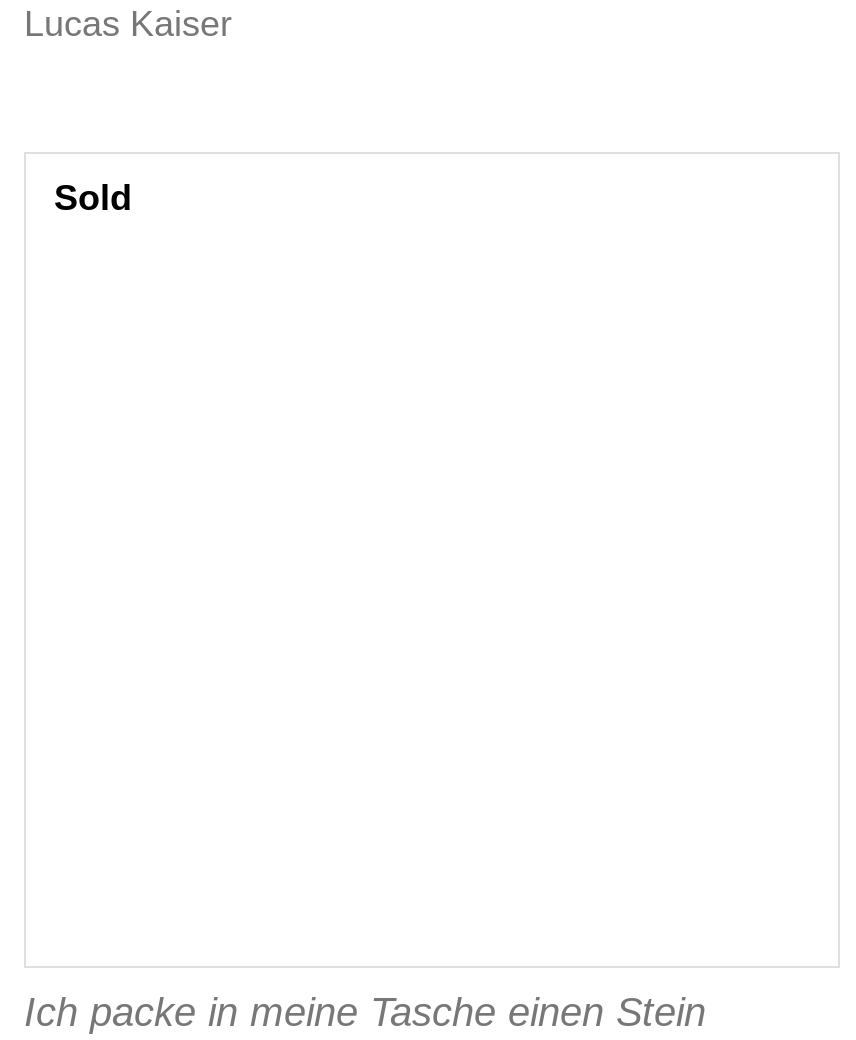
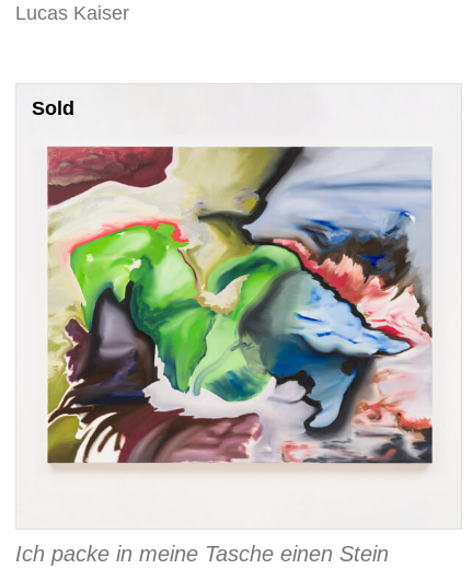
none -> [45,146,435,477] [image]

